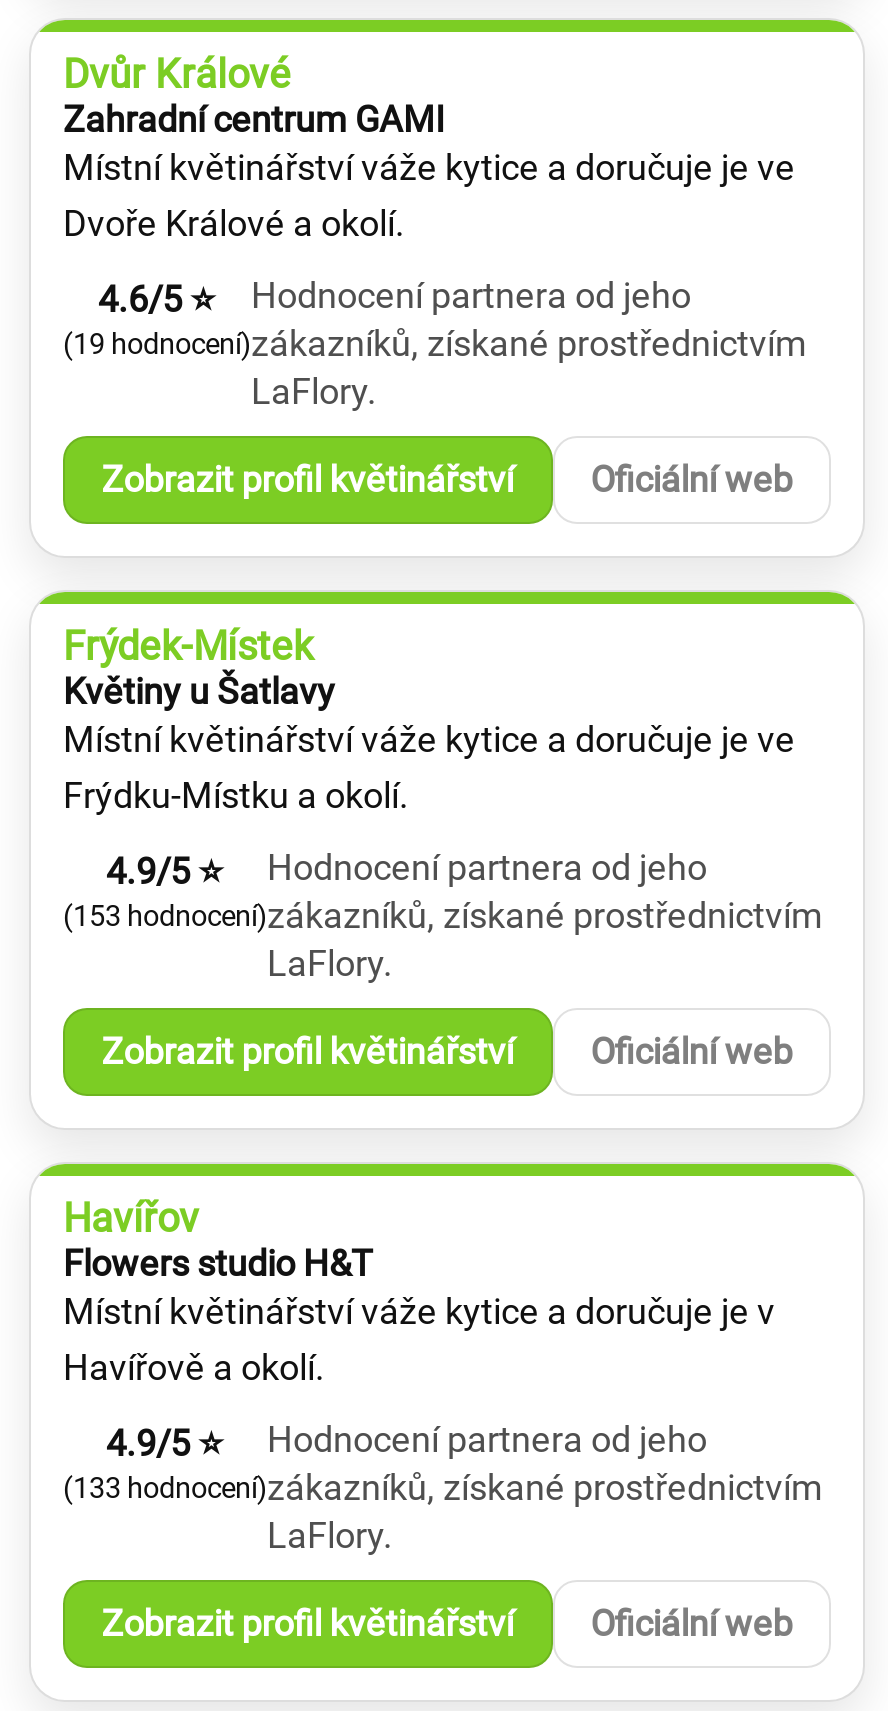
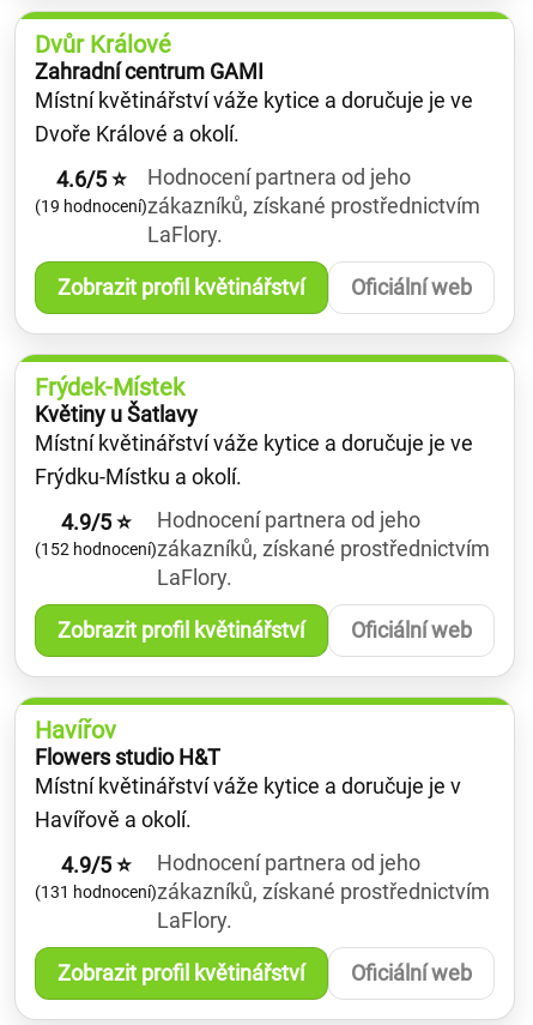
[63,894,823,936] (153 hodnocení) zákazníků, získané prostřednictvím -> [35,536,490,561] (152 hodnocení) zákazníků, získané prostřednictvím
[63,1466,823,1508] (133 hodnocení) zákazníků, získané prostřednictvím -> [35,879,490,904] (131 hodnocení) zákazníků, získané prostřednictvím

